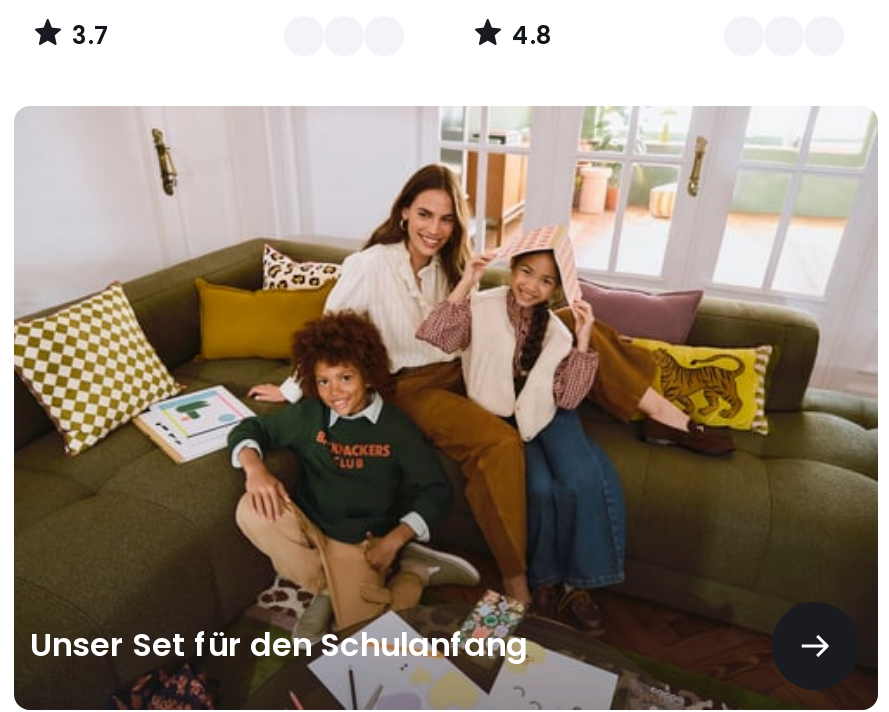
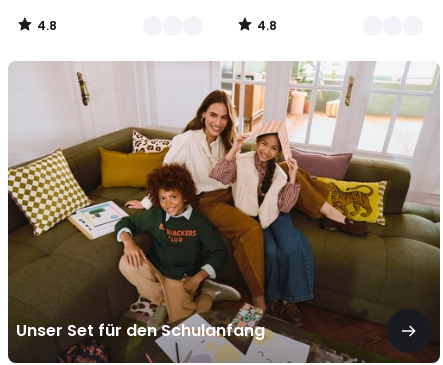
[72,18,110,52] 3.7 -> [37,17,57,34] 4.8

